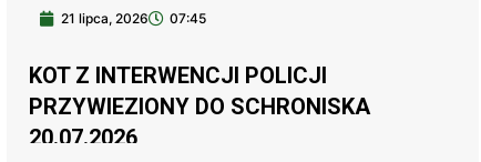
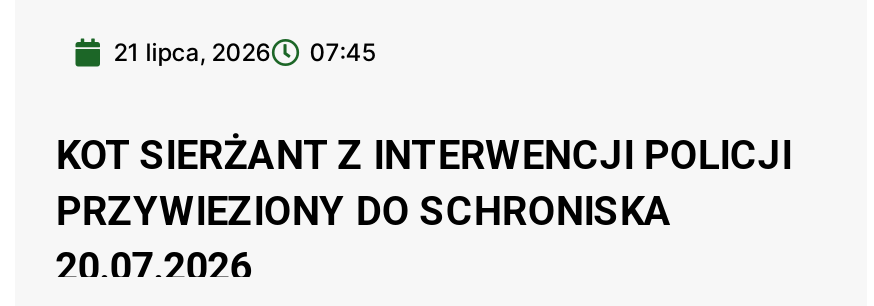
[29,62,327,89] KOT Z INTERWENCJI POLICJI -> [55,131,791,179] KOT SIERŻANT Z INTERWENCJI POLICJI

